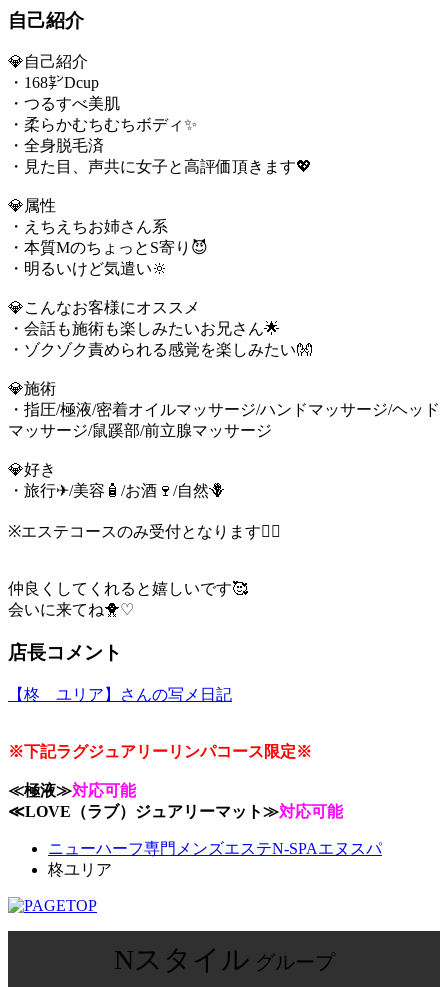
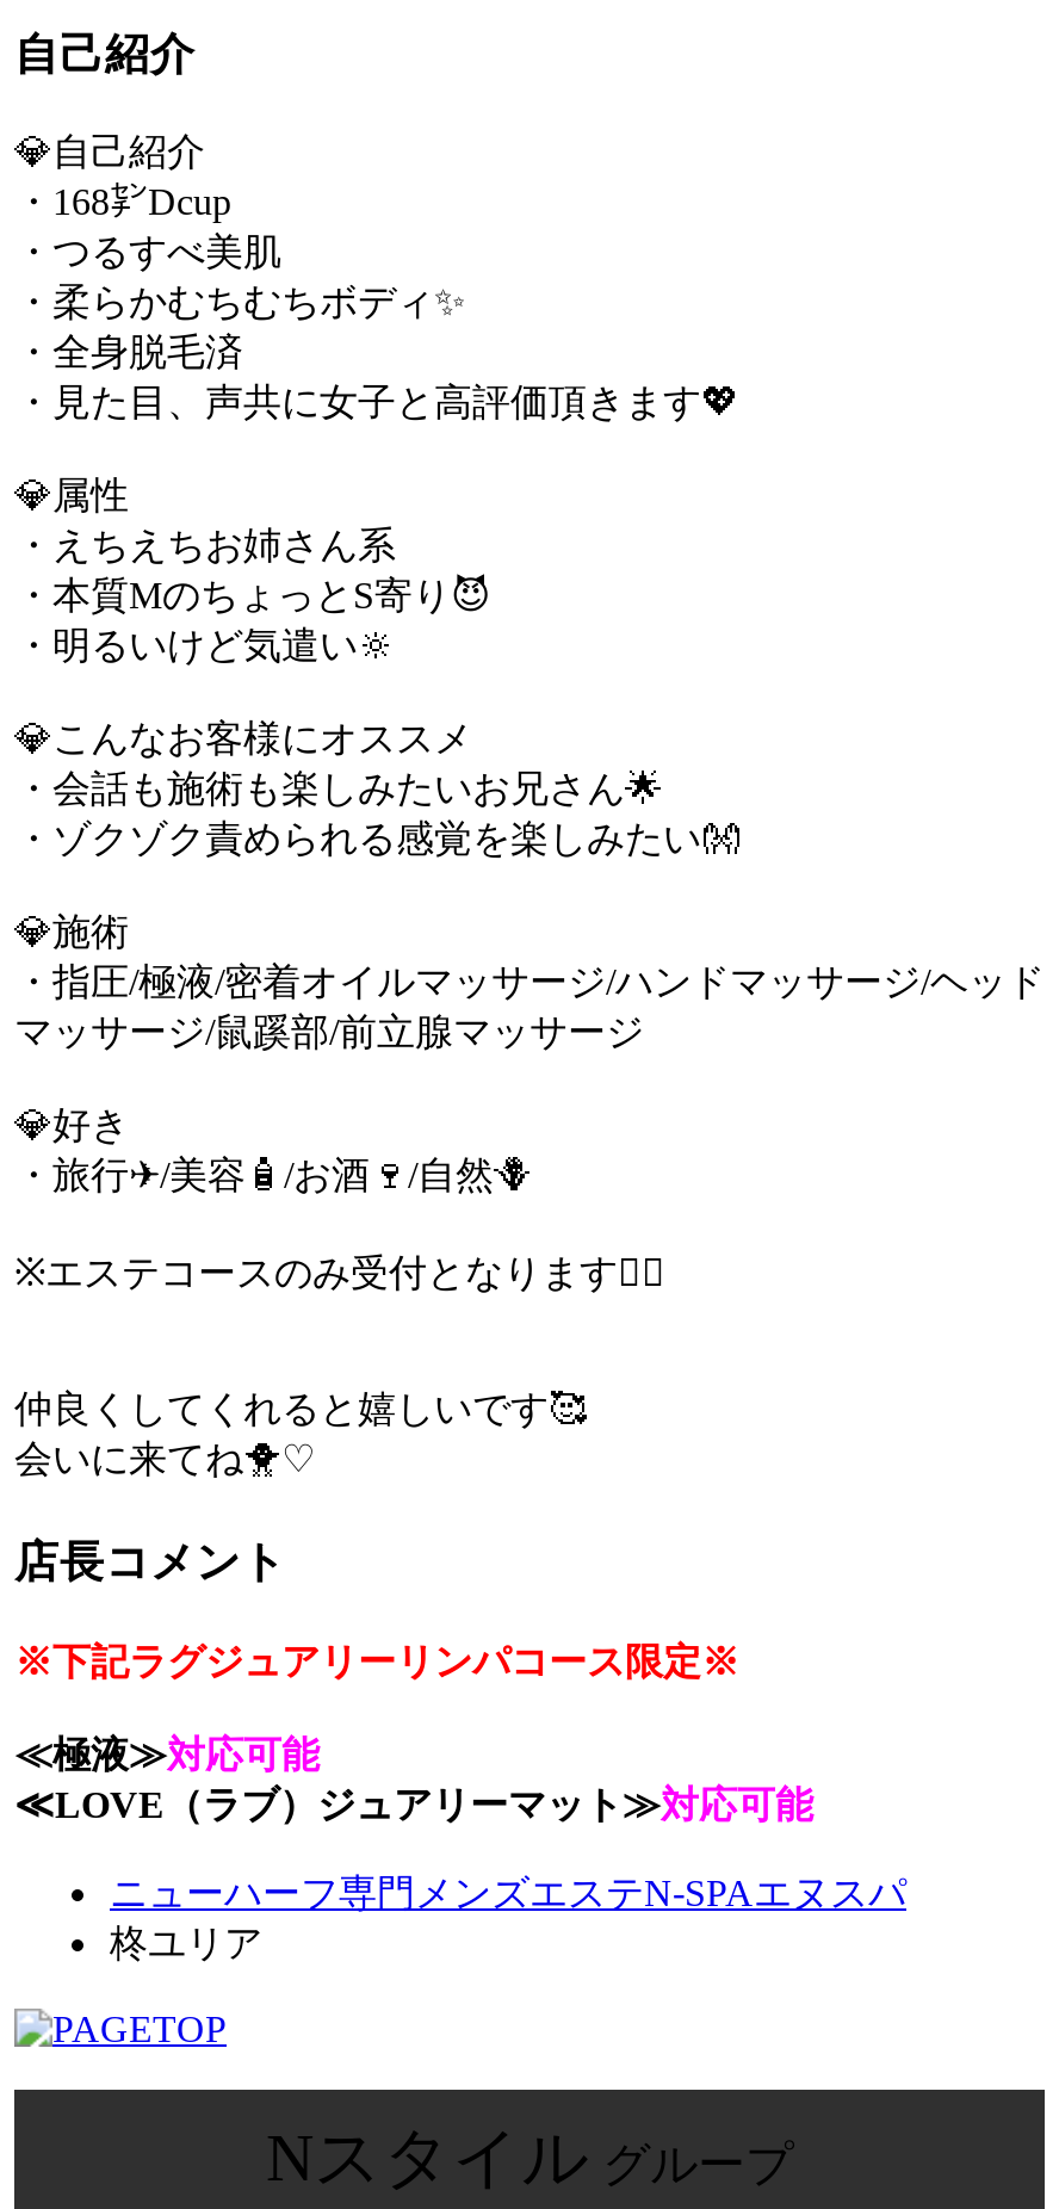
[8,686,232,703] 【柊 ユリア】さんの写メ日記 -> none

